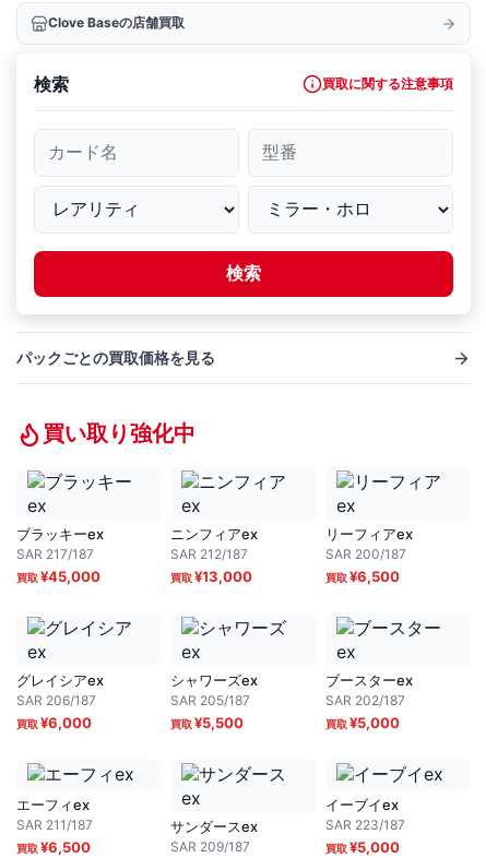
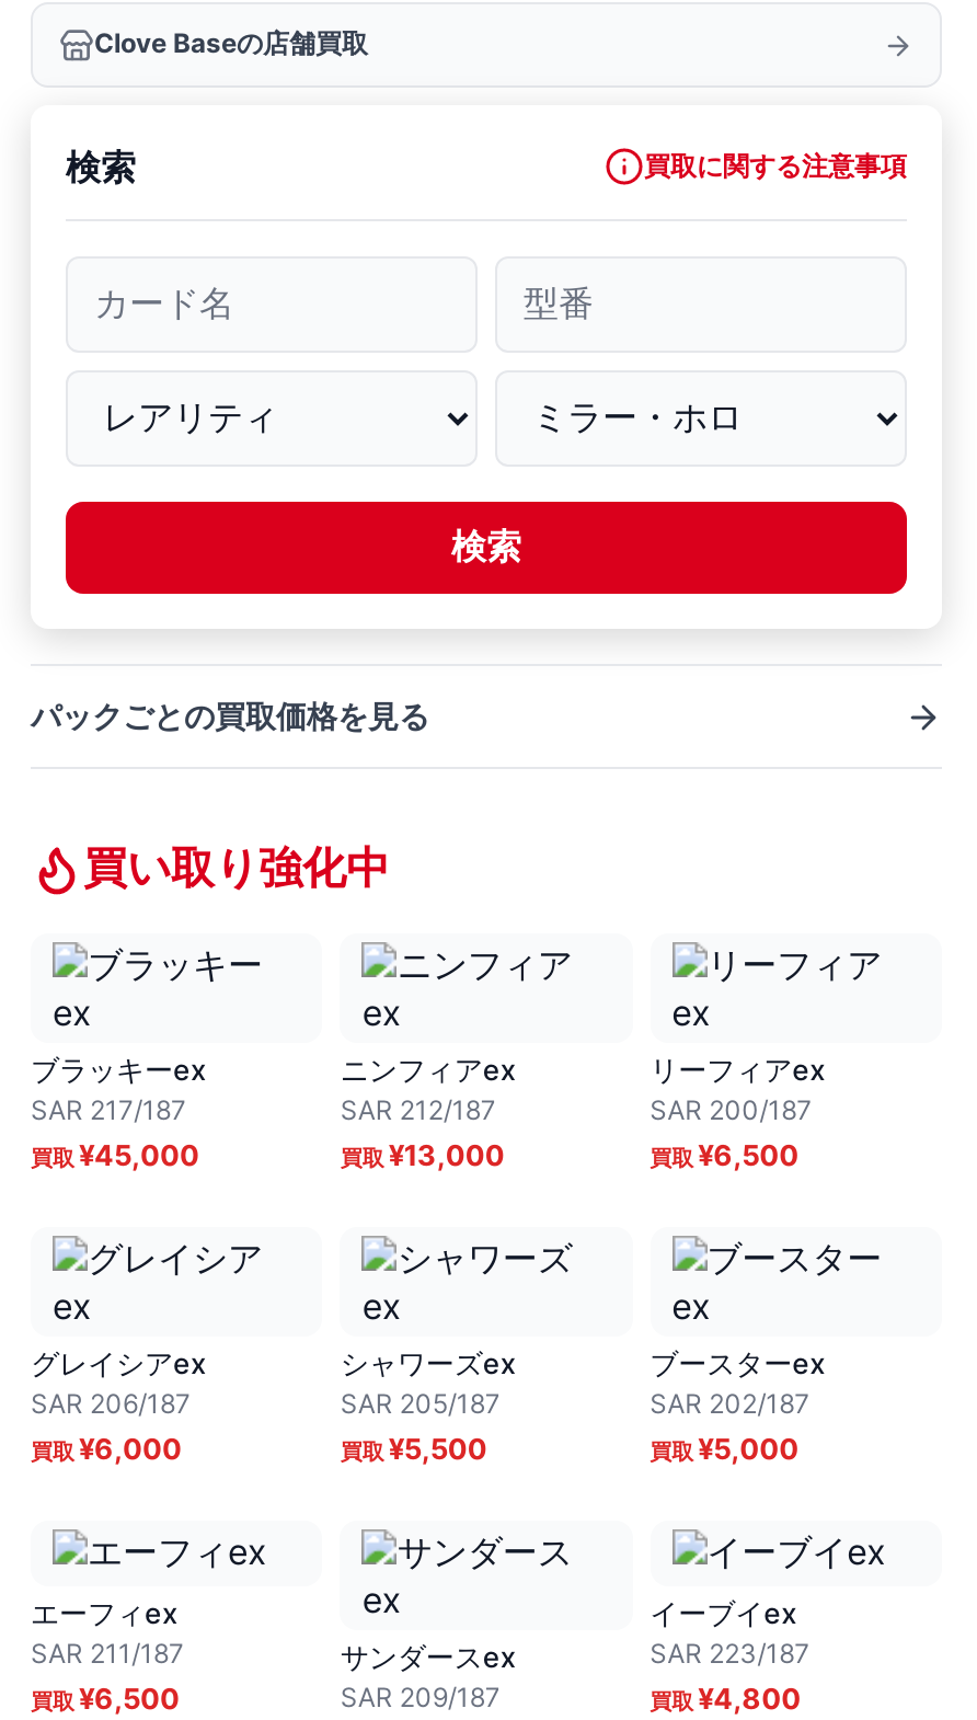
[349,838,399,856] ¥5,000 -> [698,1681,801,1716] ¥4,800

